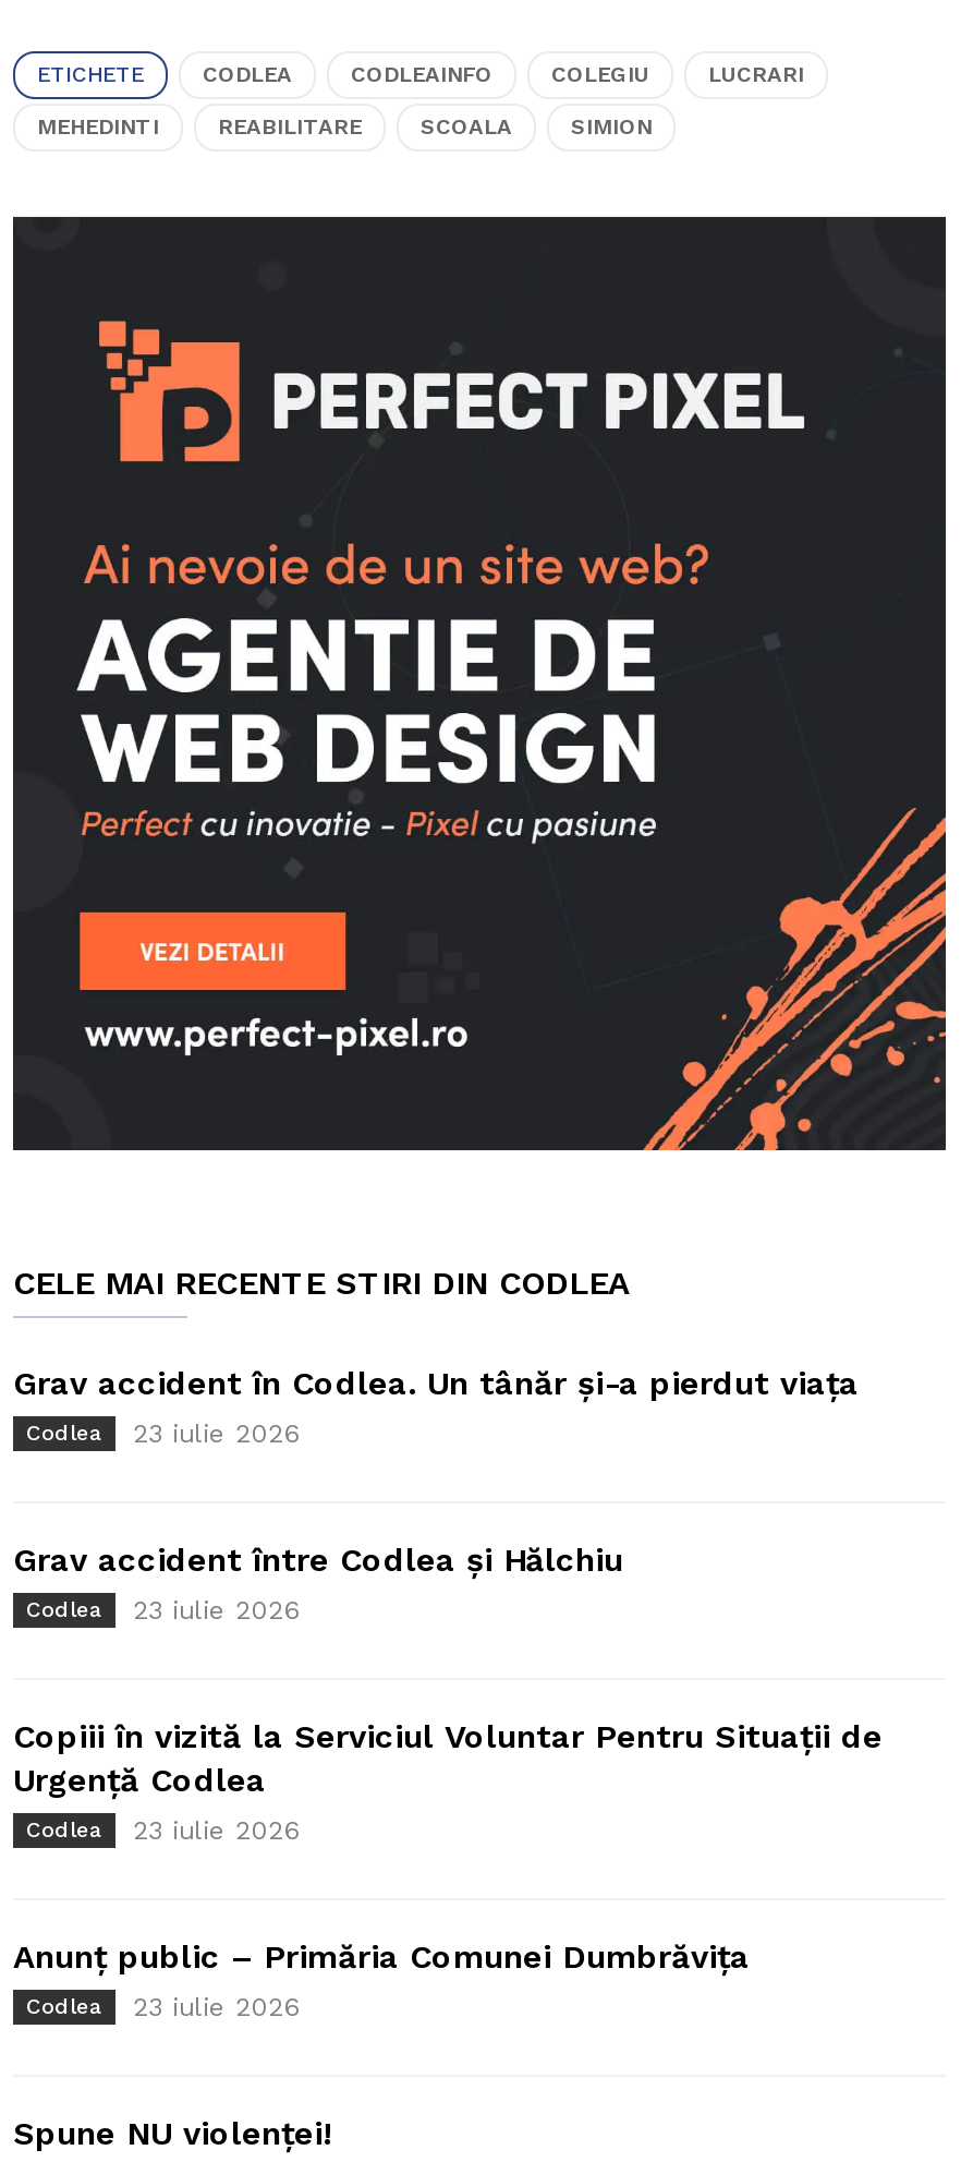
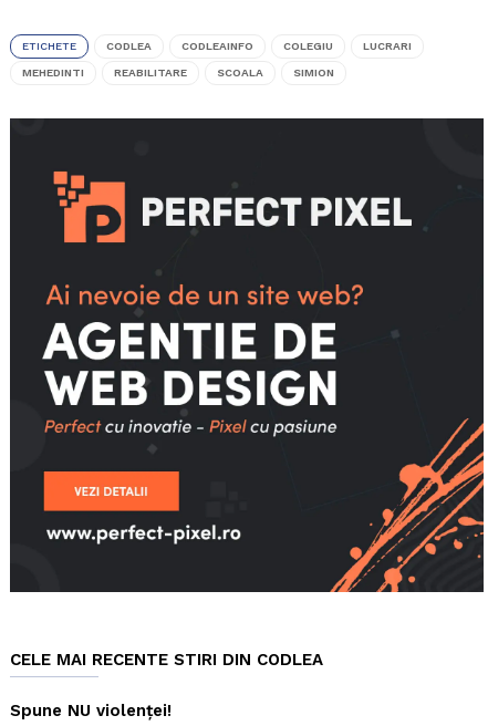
[13,1363,883,2022] Grav accident în Codlea. Un tânăr și-a pierdut viața | Codlea | 23 iulie 2026 | Grav accident între Codlea și Hălchiu | Codlea | 23 iulie 2026 | Copiii în vizită la Serviciul Voluntar Pentru Situații de | Urgență Codlea | Codlea | 23 iulie 2026 | Anunț public – Primăria Comunei Dumbrăvița | Codlea | 23 iulie 2026 -> none

